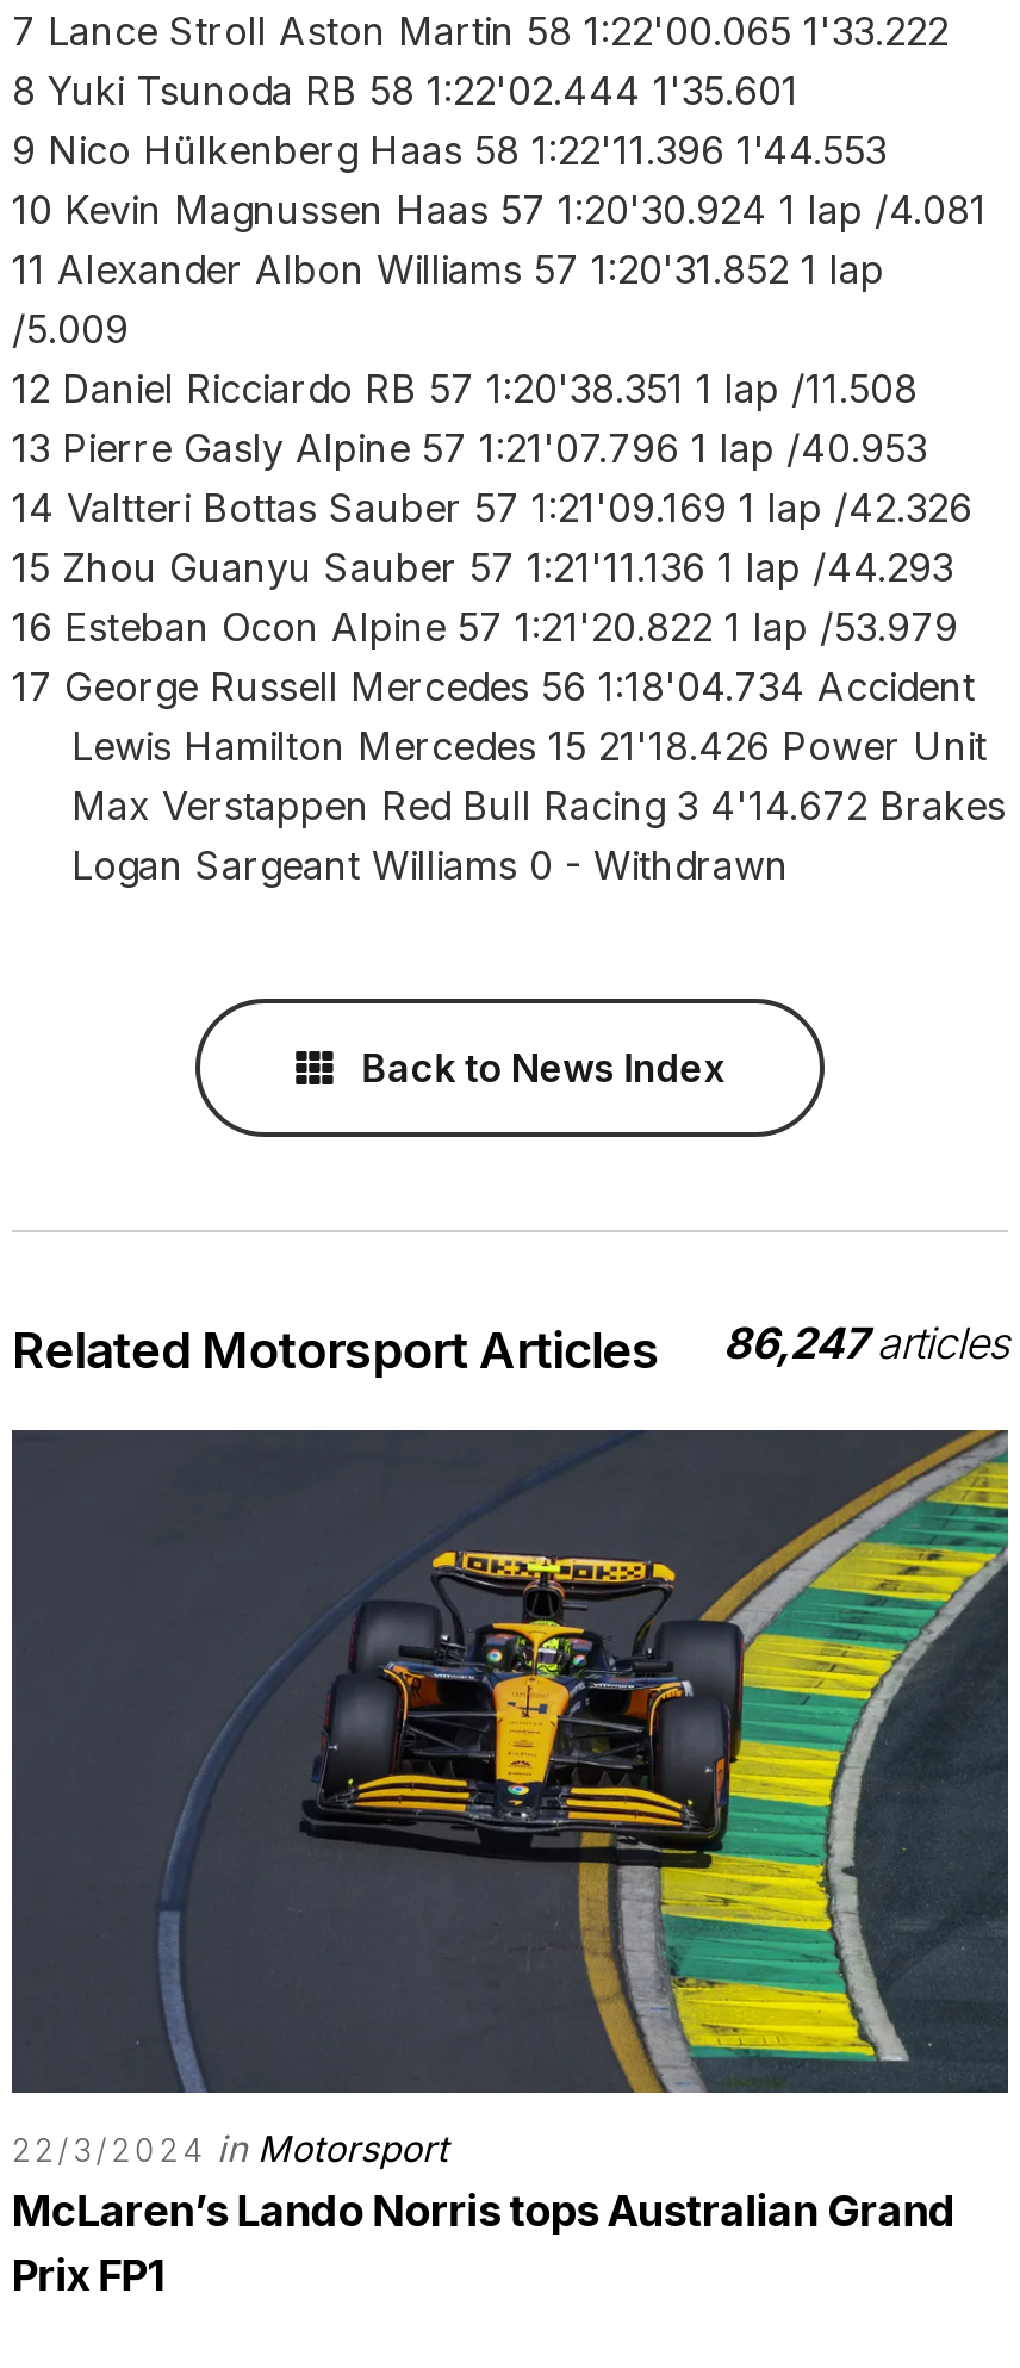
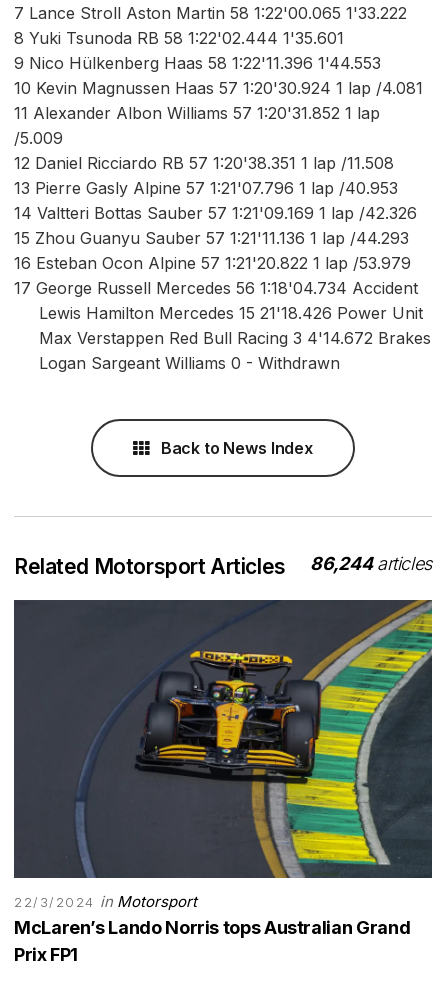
[12,1317,1008,1379] Related Motorsport Articles 86,247articles -> [14,553,432,579] Related Motorsport Articles 86,244articles

